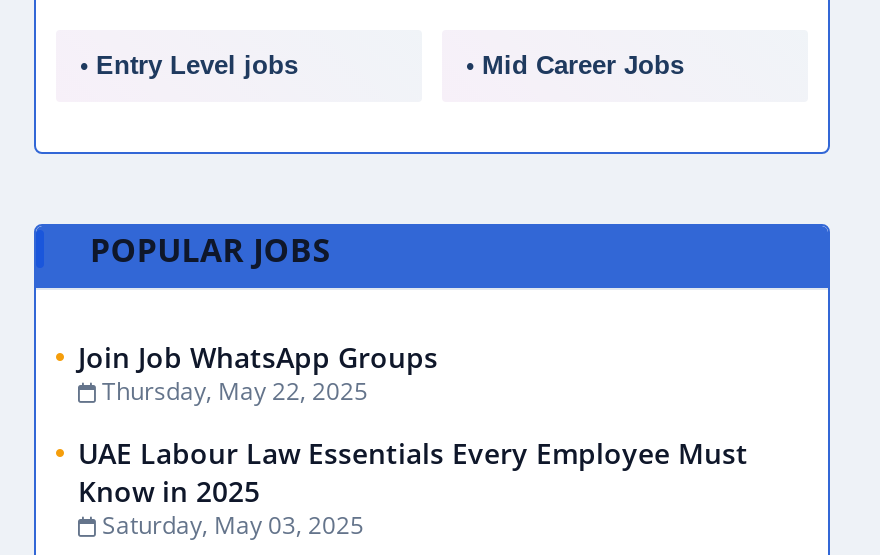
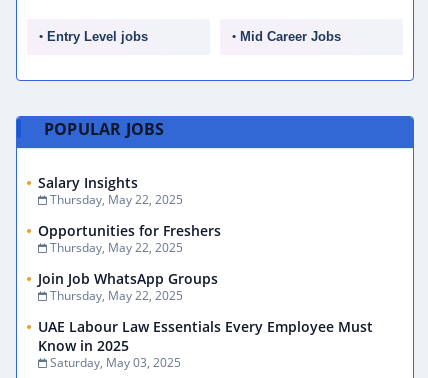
none -> [38,173,221,256] Salary Insights | Thursday, May 22, 2025 | Opportunities for Freshers | Thursday, May 22, 2025

